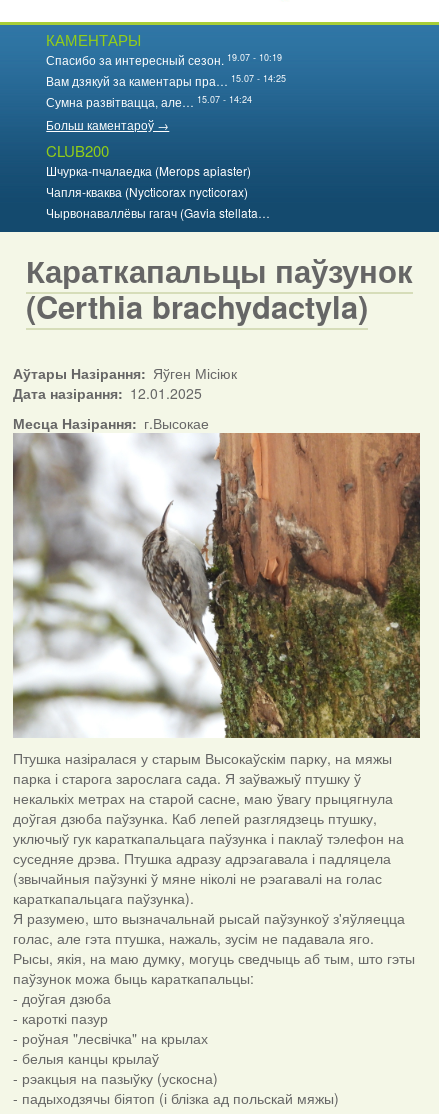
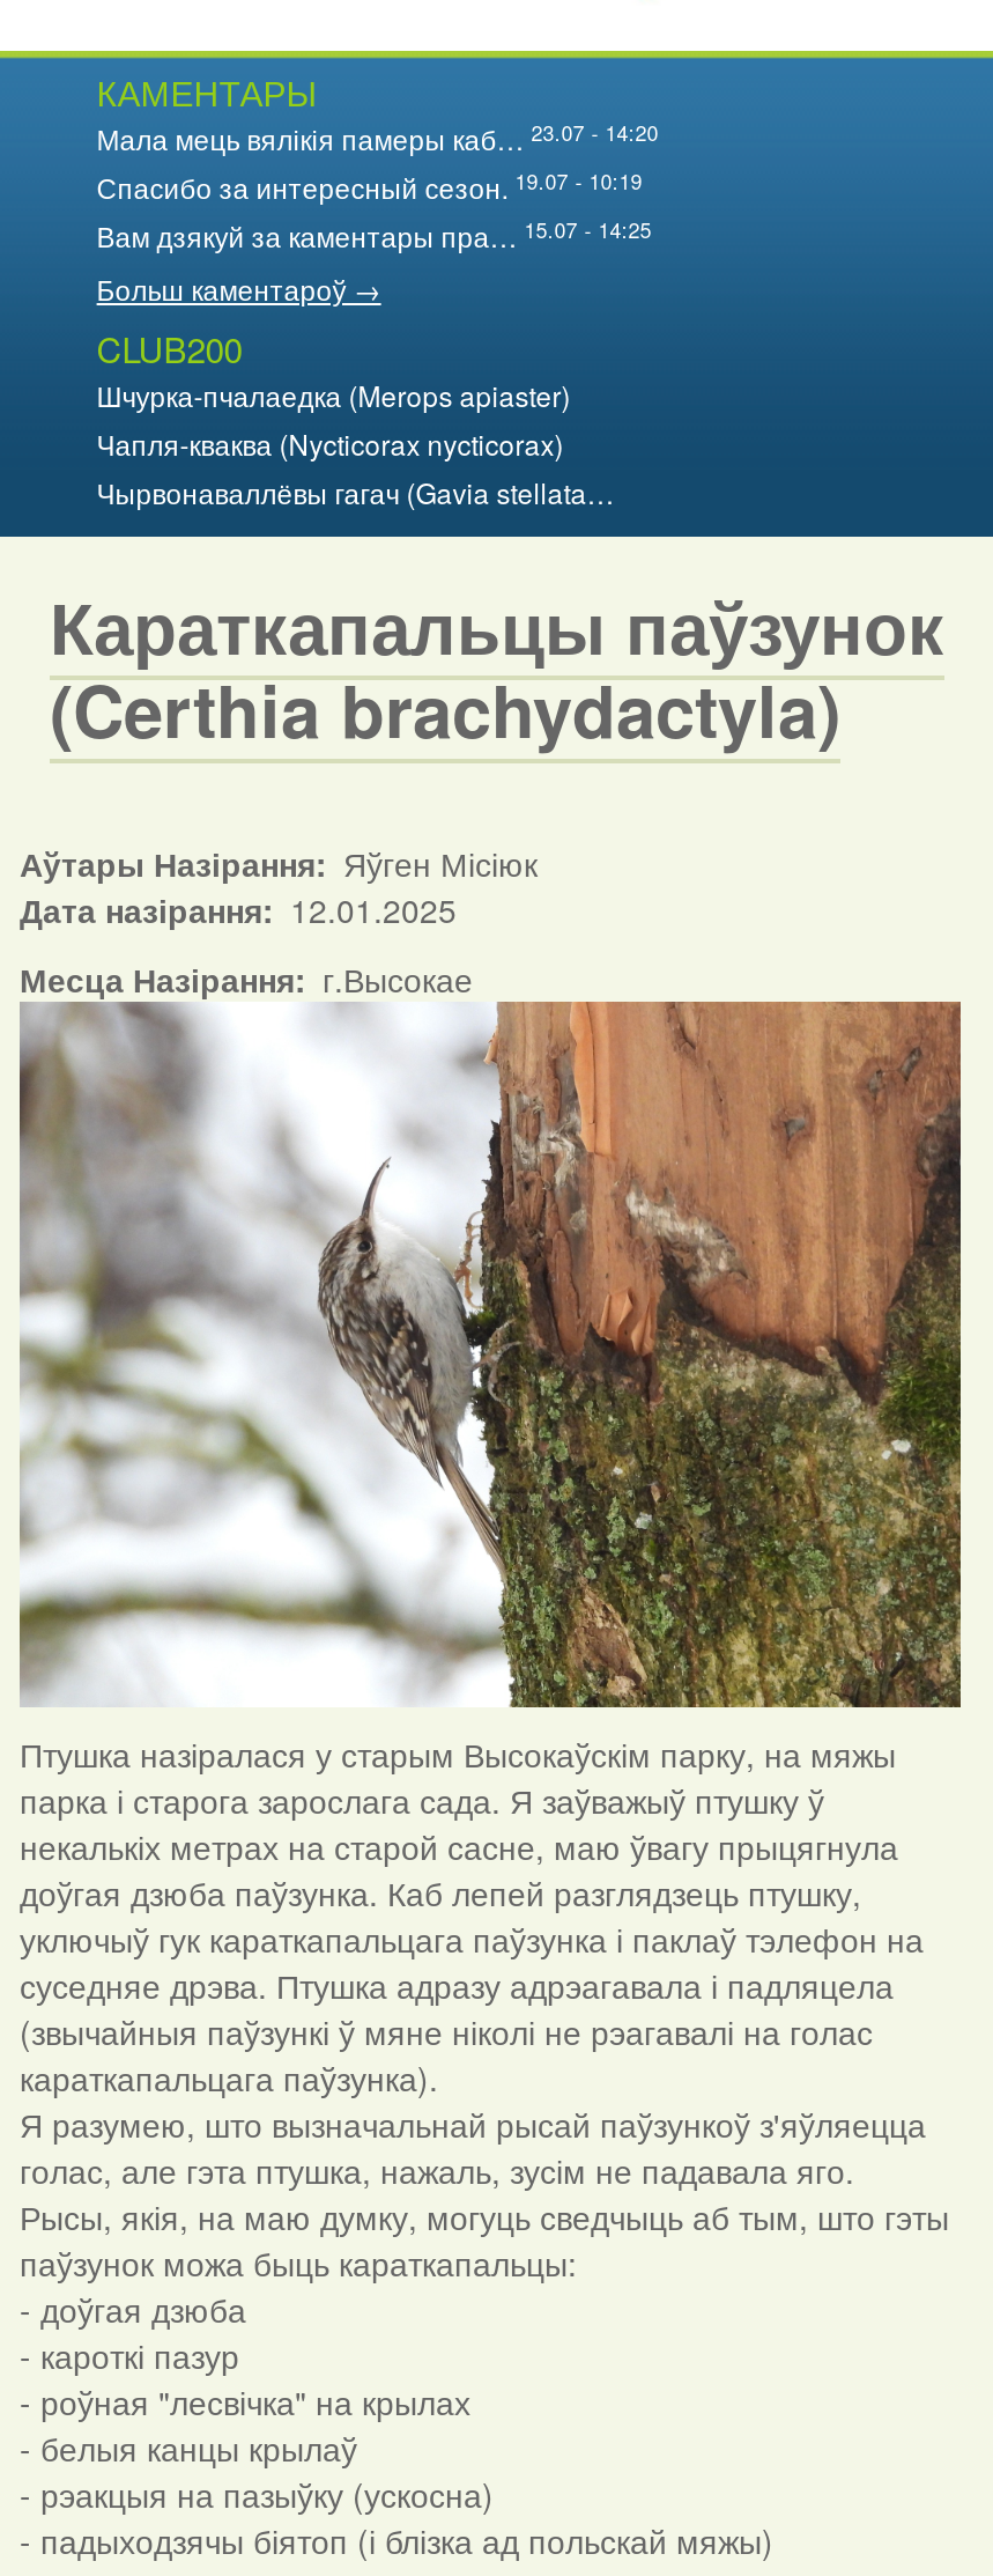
none -> [97,117,658,157] Мала мець вялікія памеры каб… 23.07 - 14:20
moved [46,50,286,89] -> [97,165,652,254]: Спасибо за интересный сезон. 19.07 - 10:19 | Вам дзякуй за каментары пра… 15.07 - 14:25
[46,92,252,110] Сумна развітвацца, але… 15.07 - 14:24 -> none

